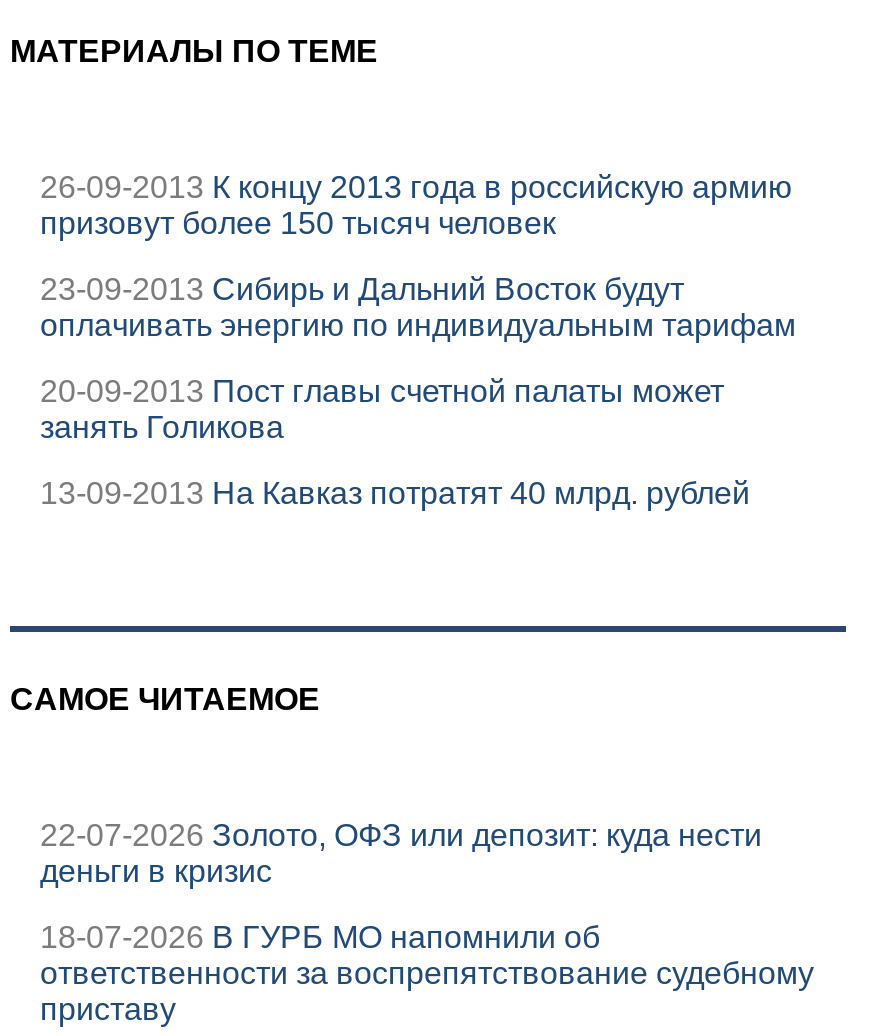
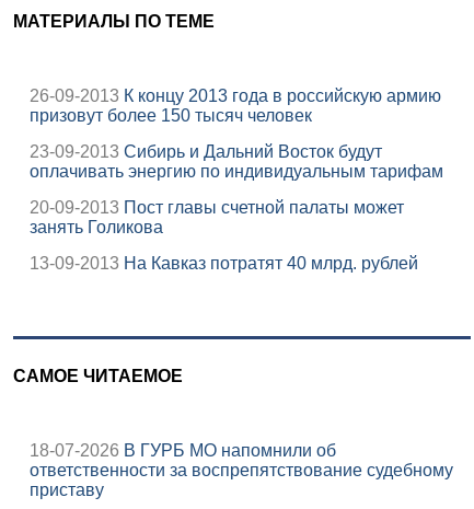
[40,817,762,887] 22-07-2026 Золото, ОФЗ или депозит: куда нести | деньги в кризис -> none

